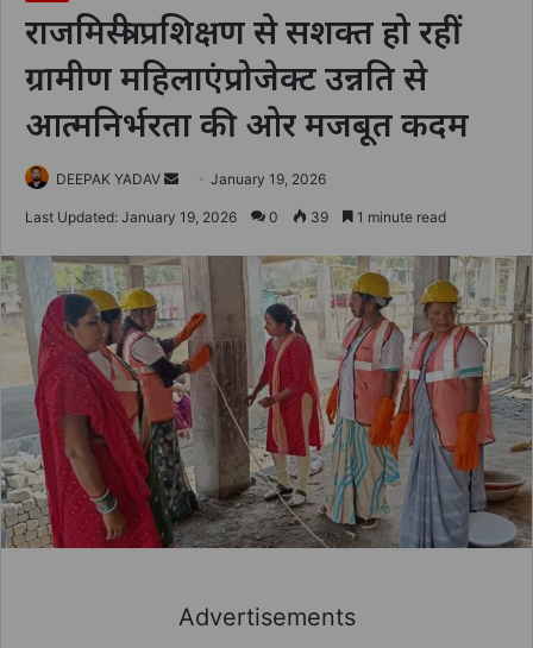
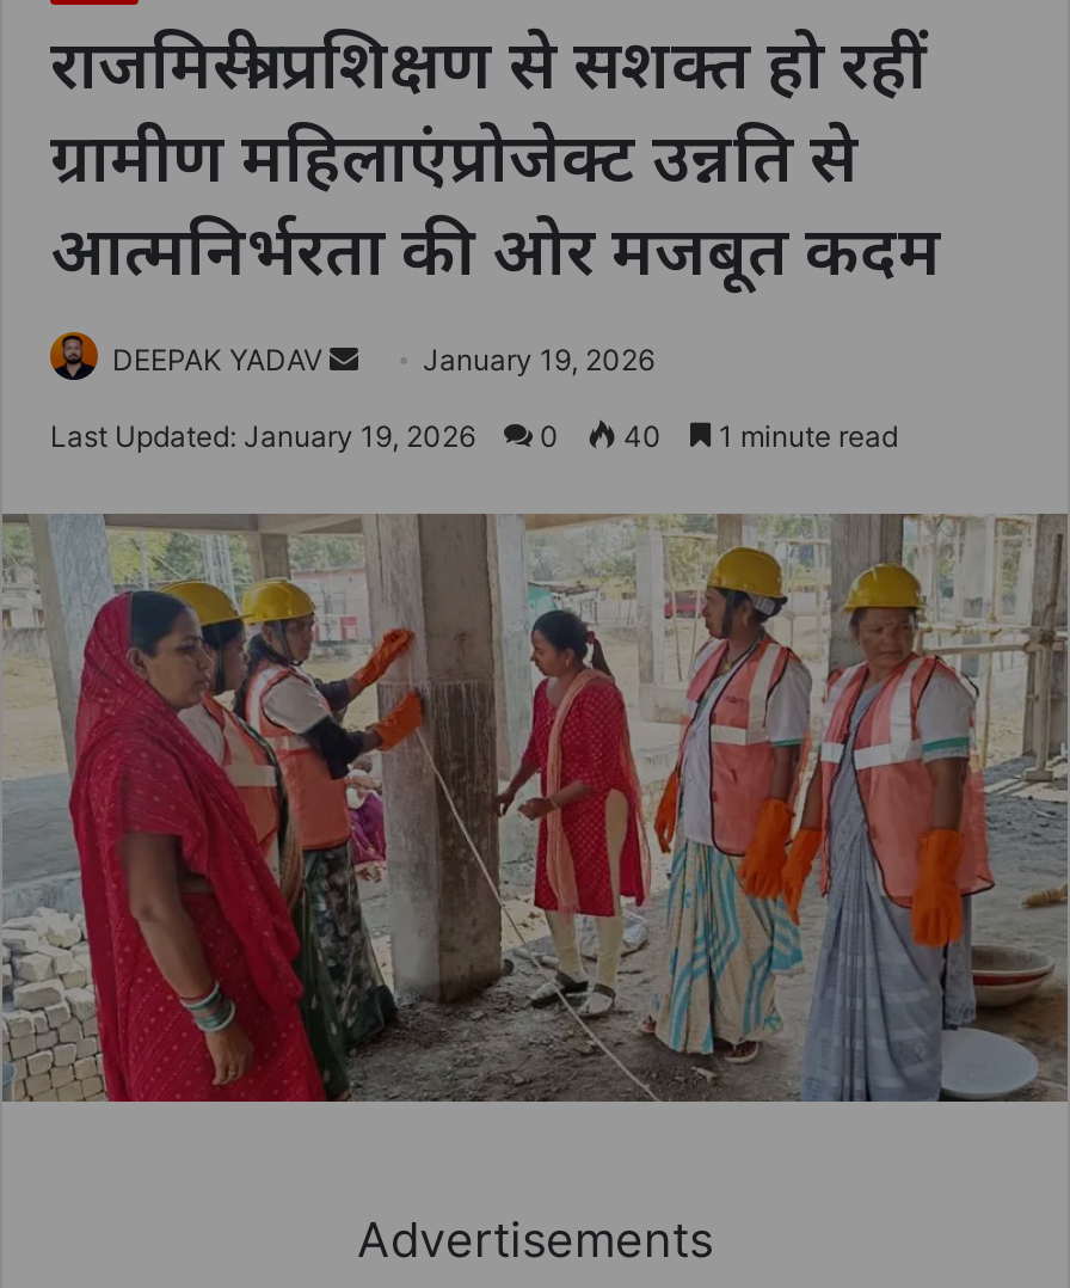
[25,208,446,226] Last Updated: January 19, 2026 0 39 1 minute read -> [50,418,898,454] Last Updated: January 19, 2026 0 40 1 minute read

